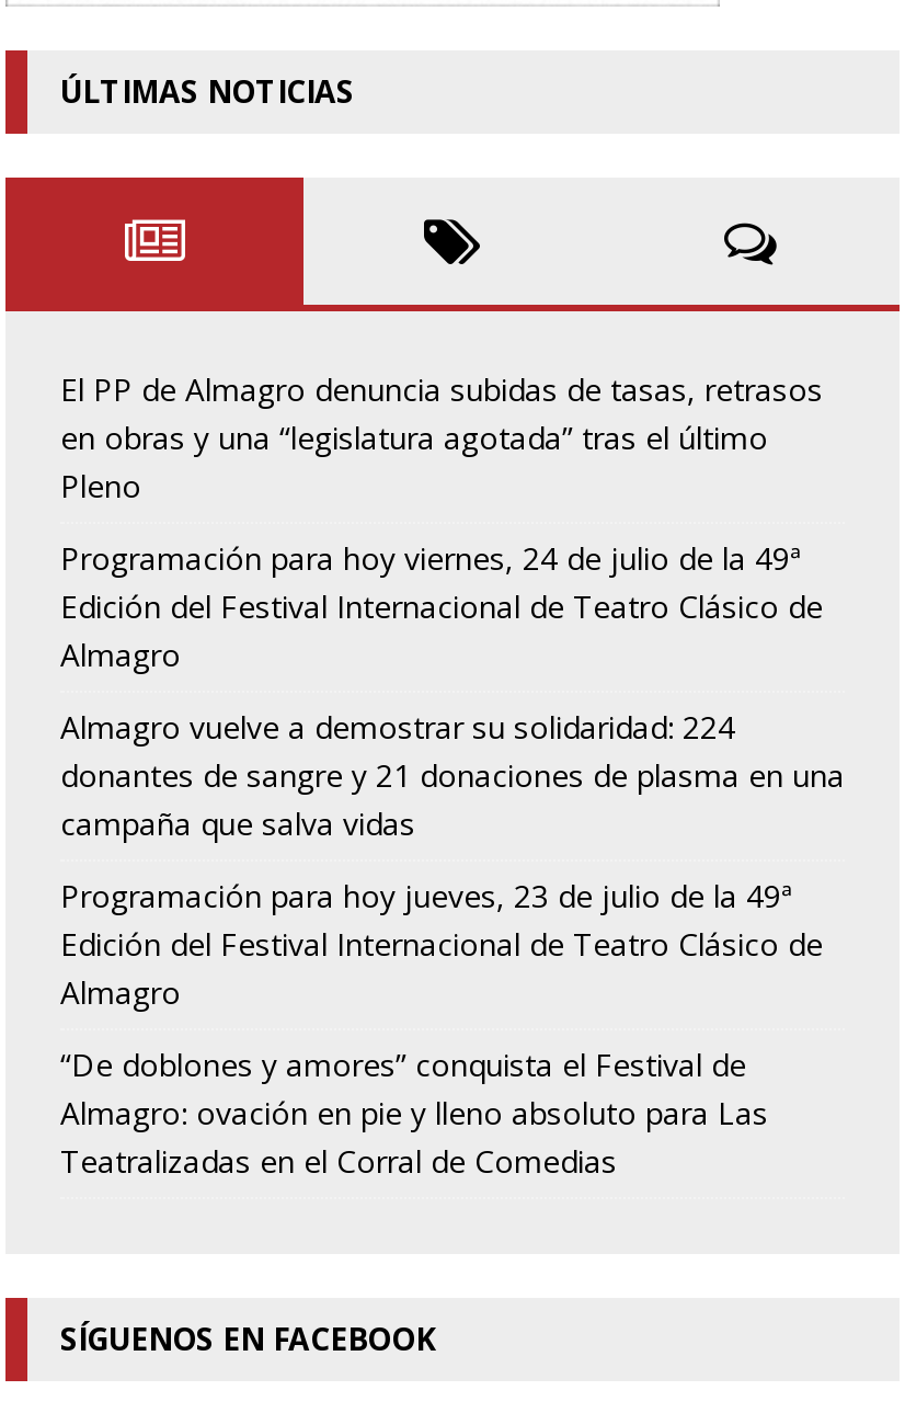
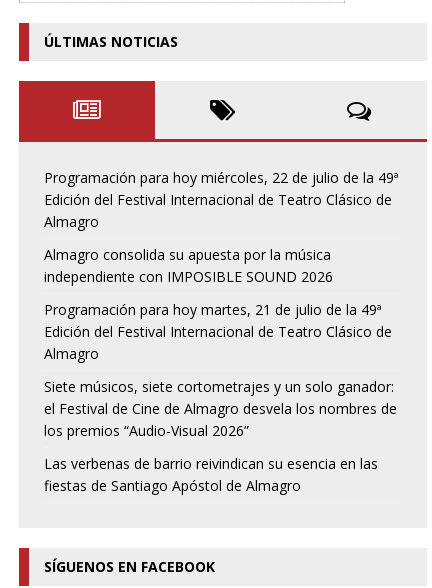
[60,368,823,579] El PP de Almagro denuncia subidas de tasas, retrasos | en obras y una “legislatura agotada” tras el último | Pleno | Programación para hoy viernes, 24 de julio de la 49ª -> [44,168,399,187] Programación para hoy miércoles, 22 de julio de la 49ª
moved [60,585,823,675] -> [44,190,392,231]: Edición del Festival Internacional de Teatro Clásico de | Almagro
[60,706,845,844] Almagro vuelve a demostrar su solidaridad: 224 | donantes de sangre y 21 donaciones de plasma en una | campaña que salva vidas -> [44,245,333,286] Almagro consolida su apuesta por la música | independiente con IMPOSIBLE SOUND 2026
[60,875,792,916] Programación para hoy jueves, 23 de julio de la 49ª -> [44,300,382,319] Programación para hoy martes, 21 de julio de la 49ª
moved [60,923,823,1013] -> [44,322,392,363]: Edición del Festival Internacional de Teatro Clásico de | Almagro
[60,1044,768,1182] “De doblones y amores” conquista el Festival de | Almagro: ovación en pie y lleno absoluto para Las | Teatralizadas en el Corral de Comedias -> [44,377,397,495] Siete músicos, siete cortometrajes y un solo ganador: | el Festival de Cine de Almagro desvela los nombres de | los premios “Audio-Visual 2026” | Las verbenas de barrio reivindican su esencia en las | fiestas de Santiago Apóstol de Almagro

